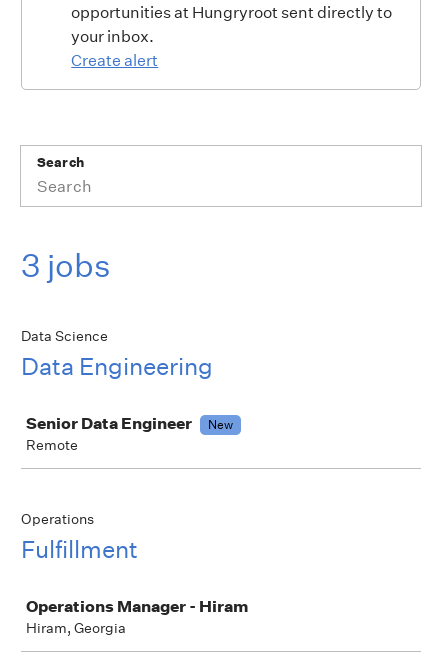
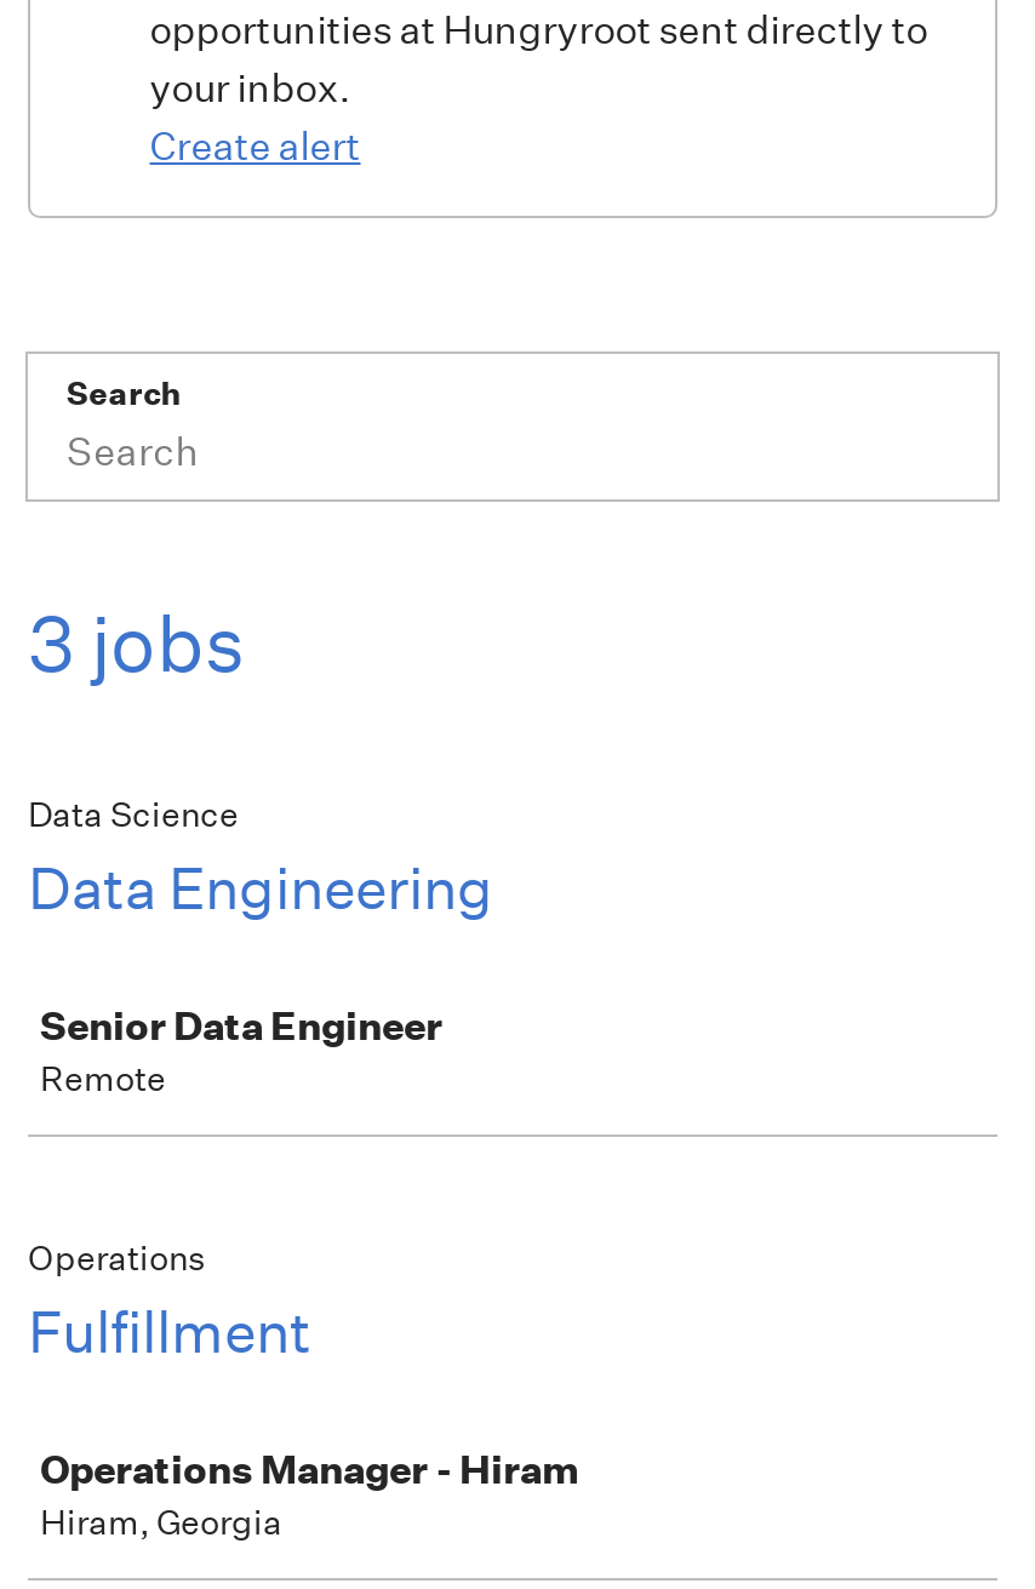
[208,416,233,433] New -> none

